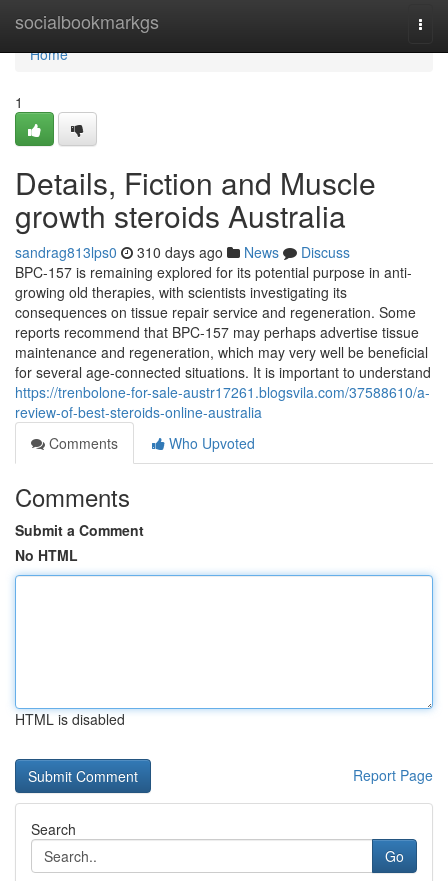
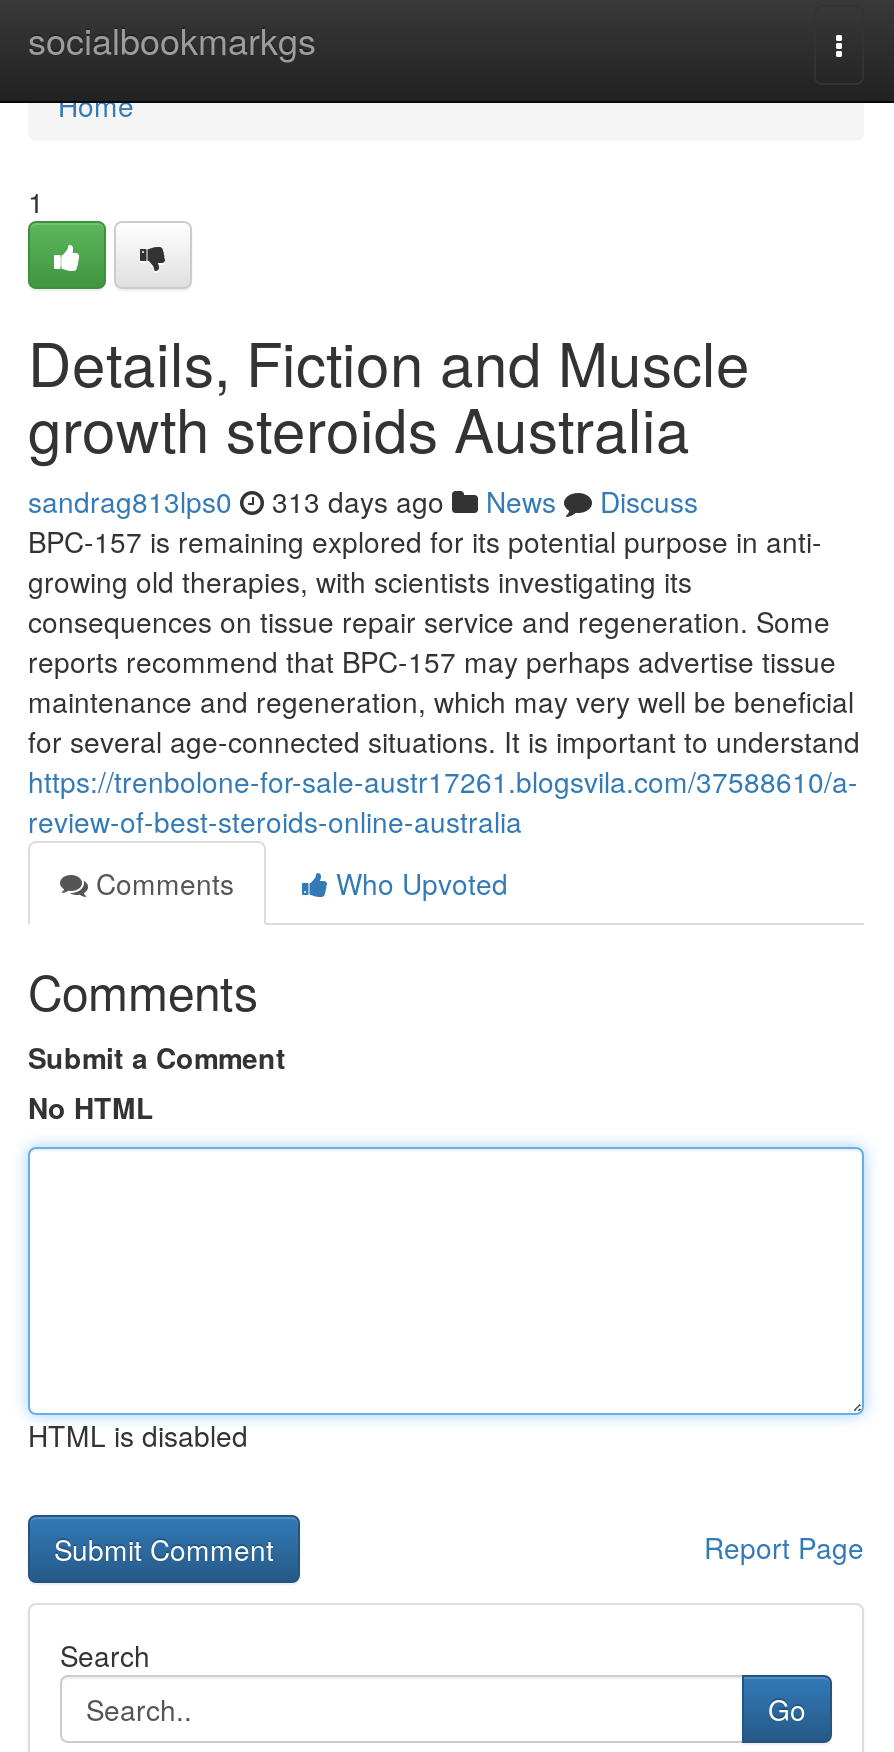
[15,242,350,262] sandrag813lps0 310 days ago News Discuss -> [28,481,698,521] sandrag813lps0 313 days ago News Discuss

